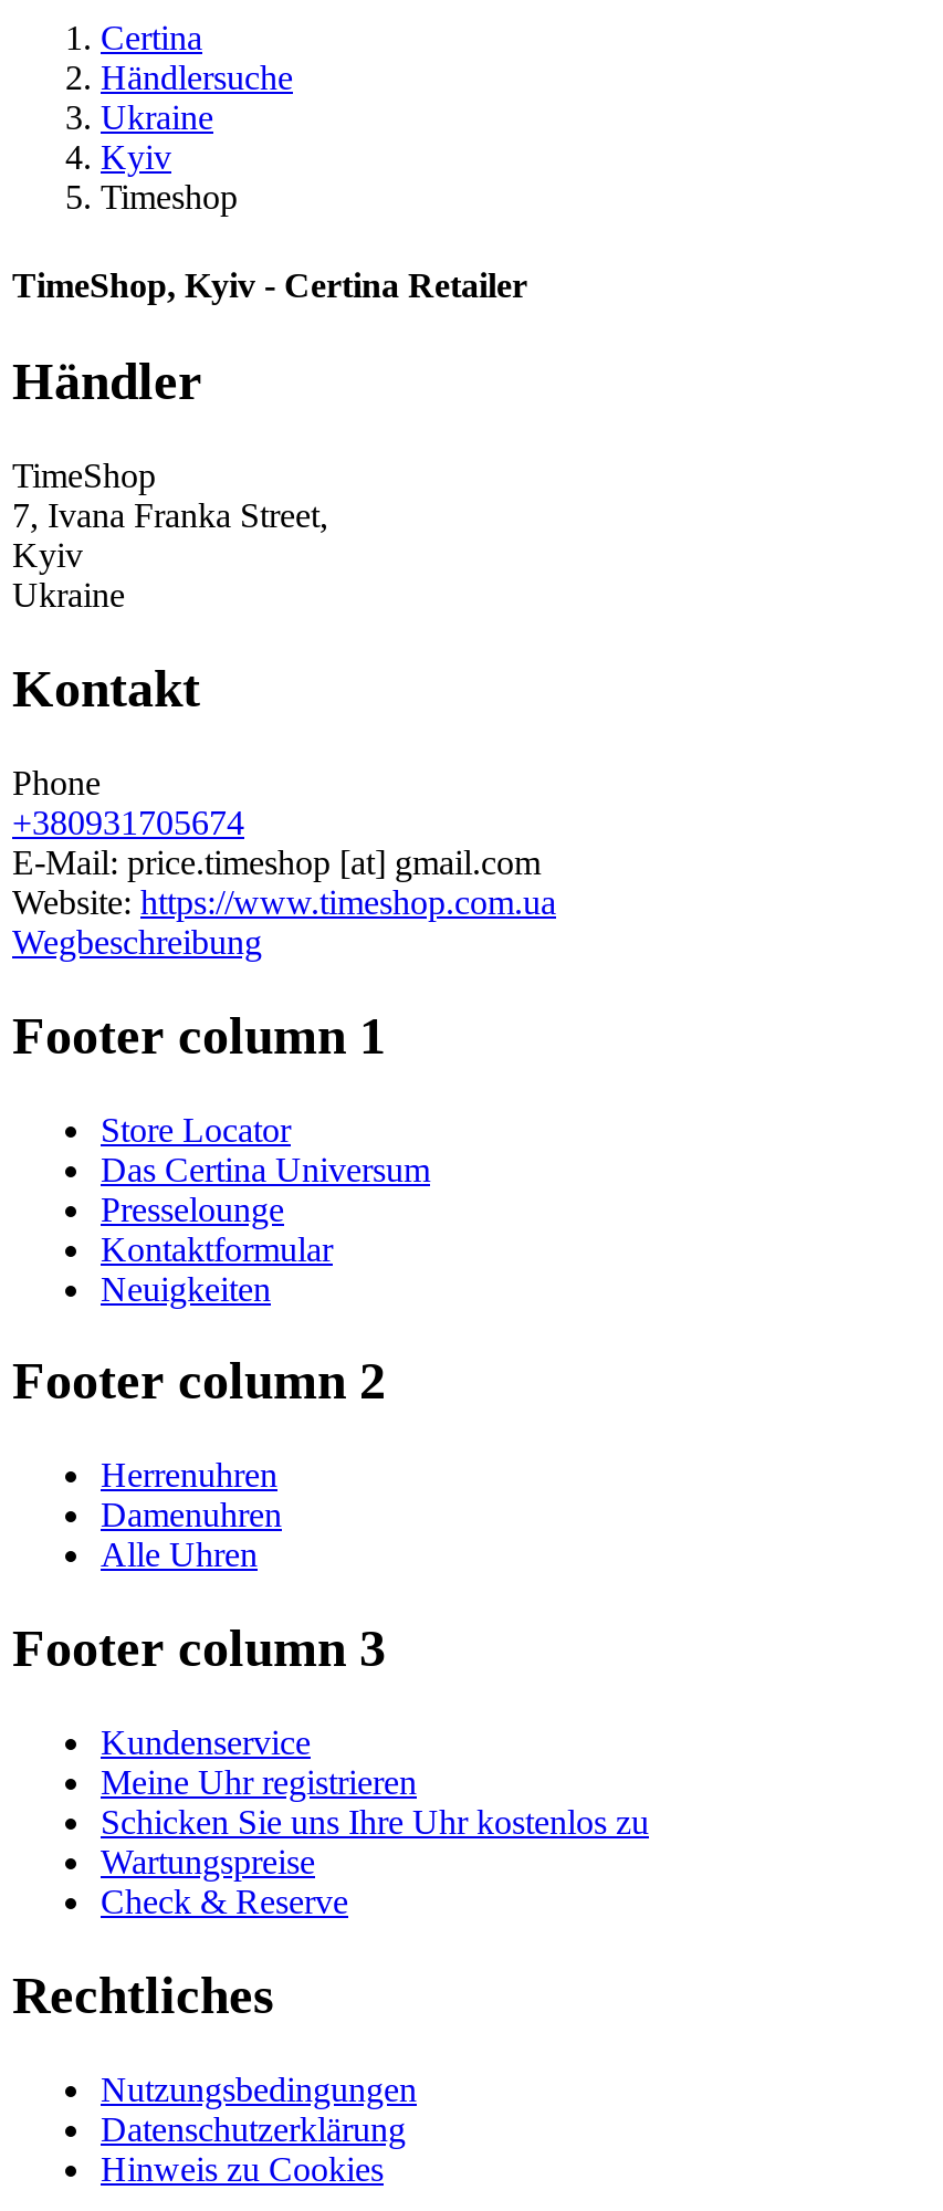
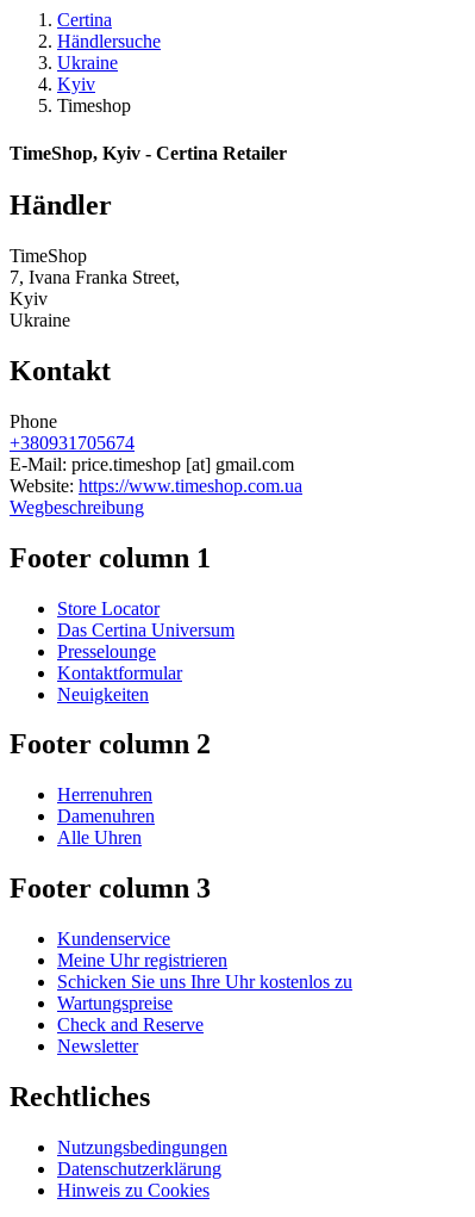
[101,1883,348,1920] Check & Reserve -> [57,1014,204,1056] Check and Reserve | Newsletter

